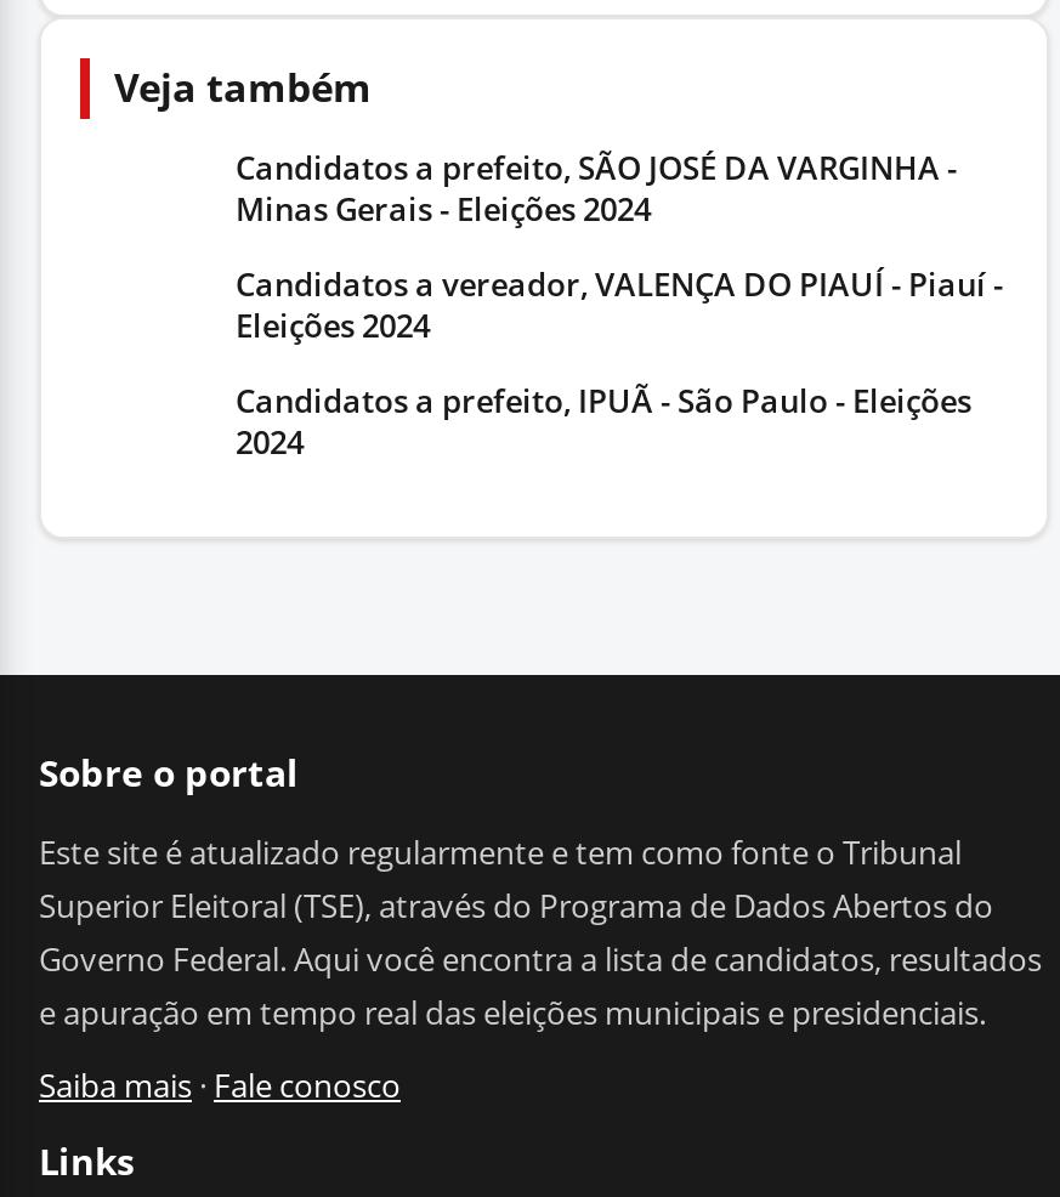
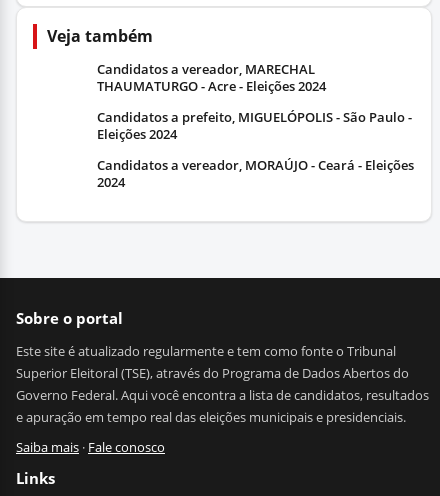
[236,146,957,231] Candidatos a prefeito, SÃO JOSÉ DA VARGINHA - | Minas Gerais - Eleições 2024 -> [97,60,326,95] Candidatos a vereador, MARECHAL | THAUMATURGO - Acre - Eleições 2024
[236,263,1003,306] Candidatos a vereador, VALENÇA DO PIAUÍ - Piauí - -> [97,108,412,126] Candidatos a prefeito, MIGUELÓPOLIS - São Paulo -
[236,379,971,423] Candidatos a prefeito, IPUÃ - São Paulo - Eleições -> [97,156,414,174] Candidatos a vereador, MORAÚJO - Ceará - Eleições

